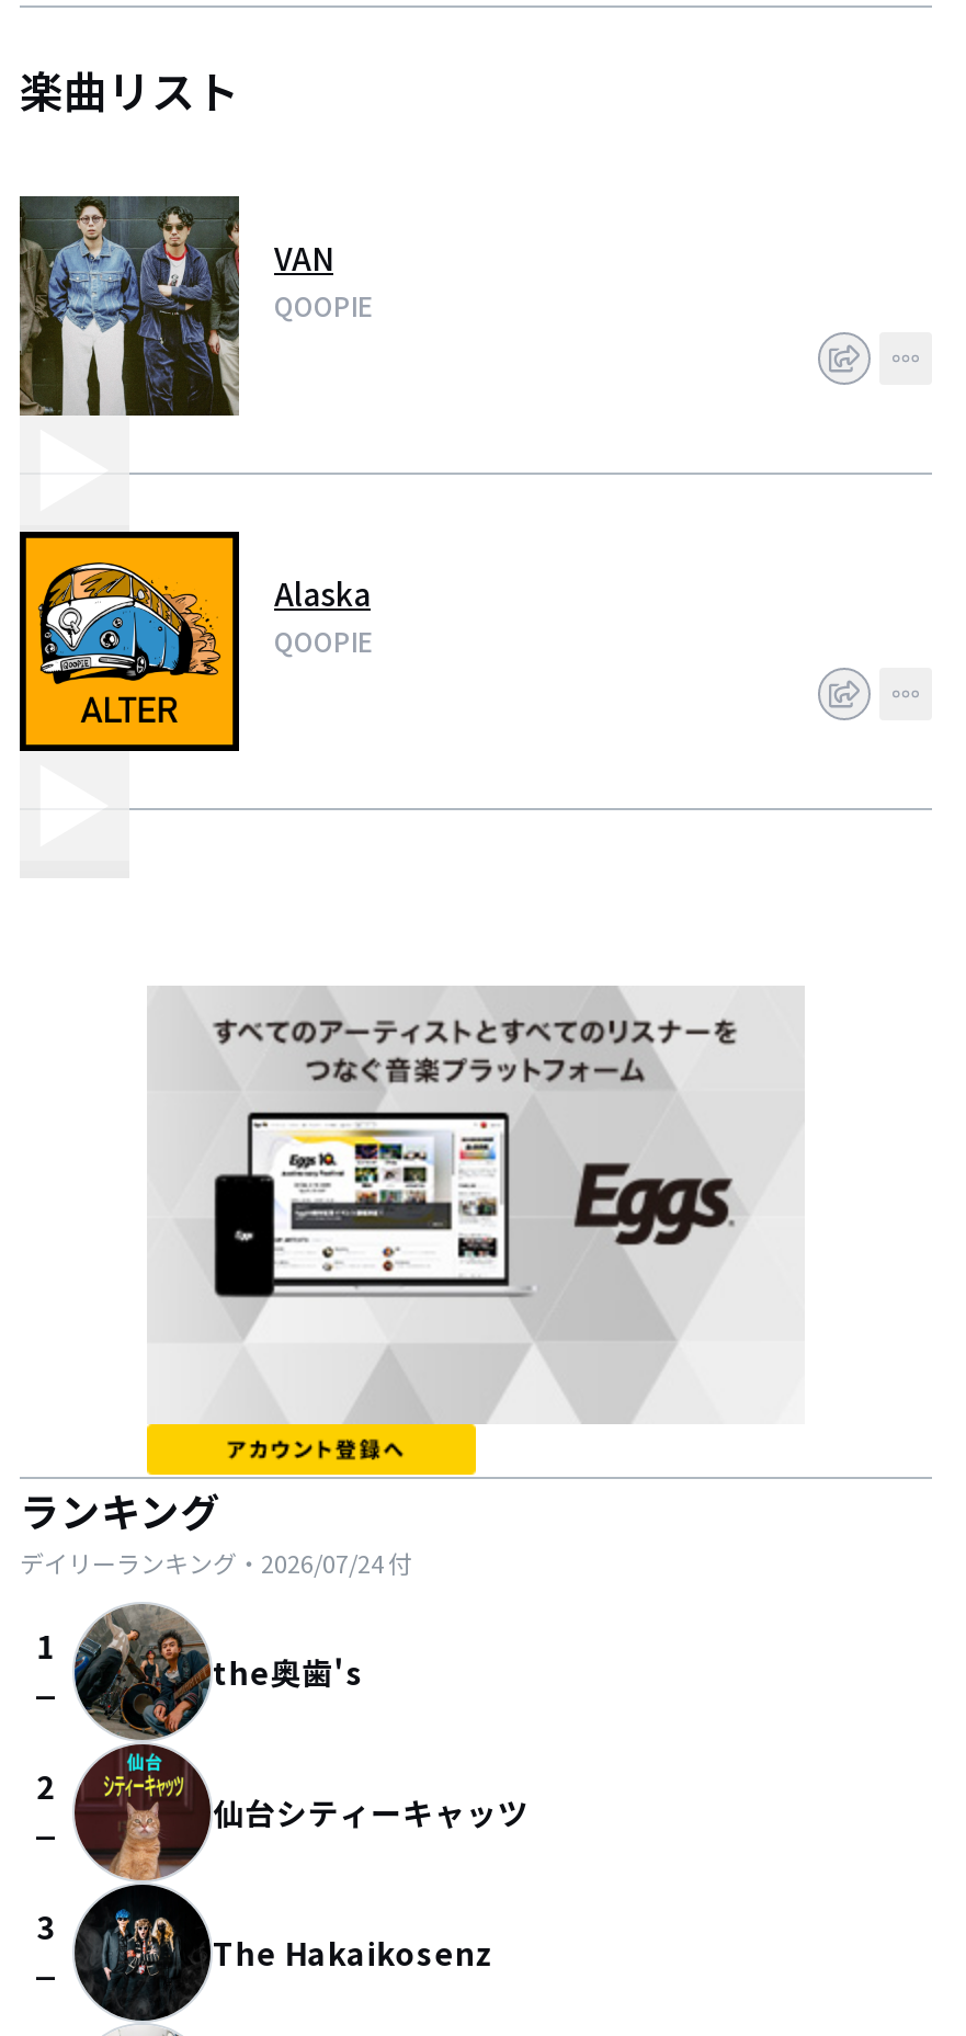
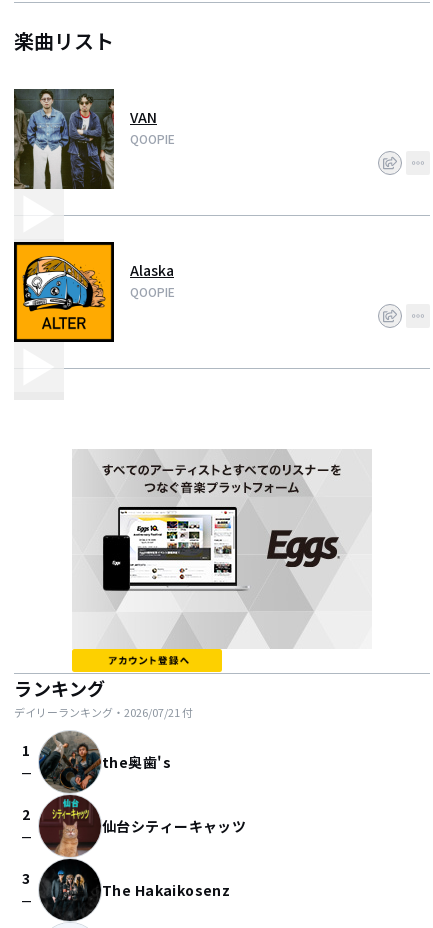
[20,1545,412,1580] デイリーランキング・2026/07/24付 -> [14,704,193,720] デイリーランキング・2026/07/21付

